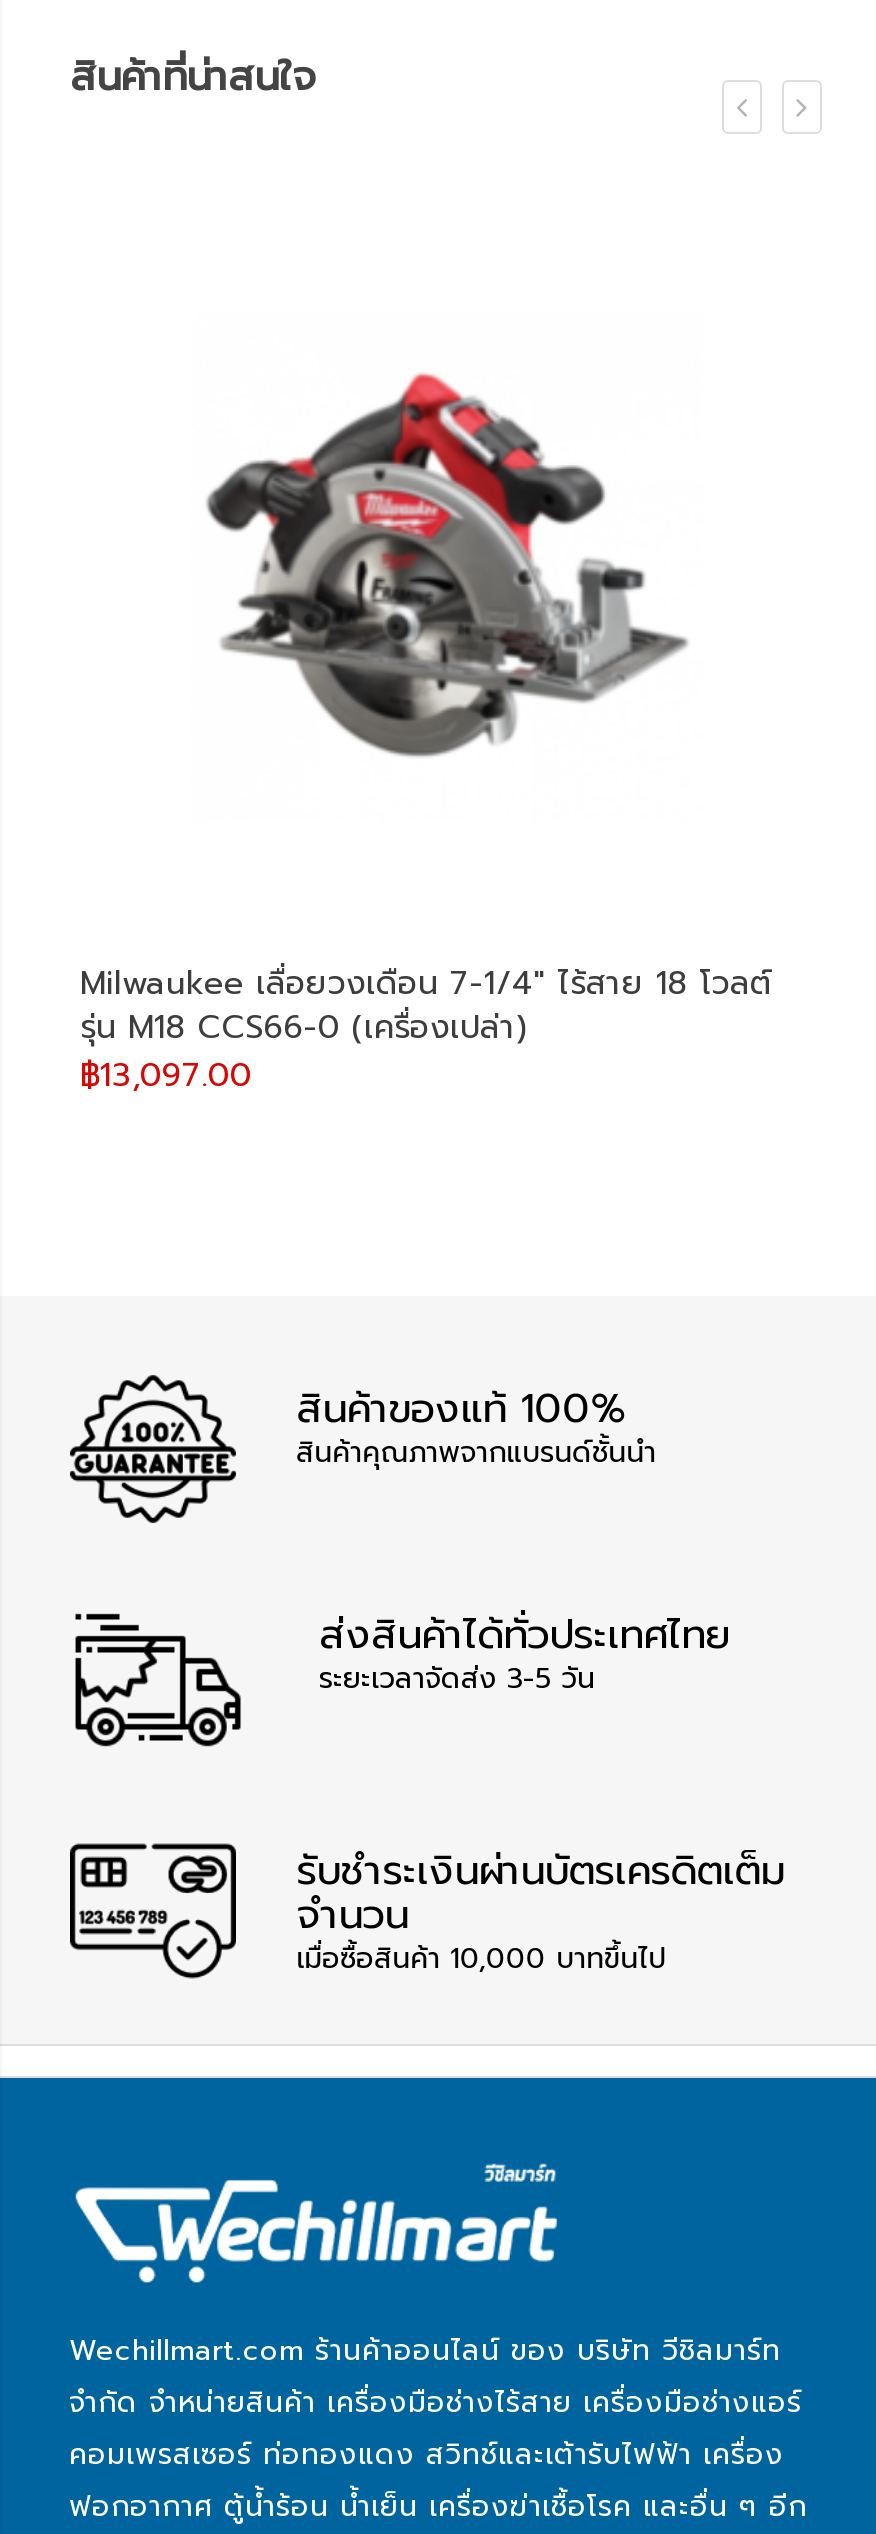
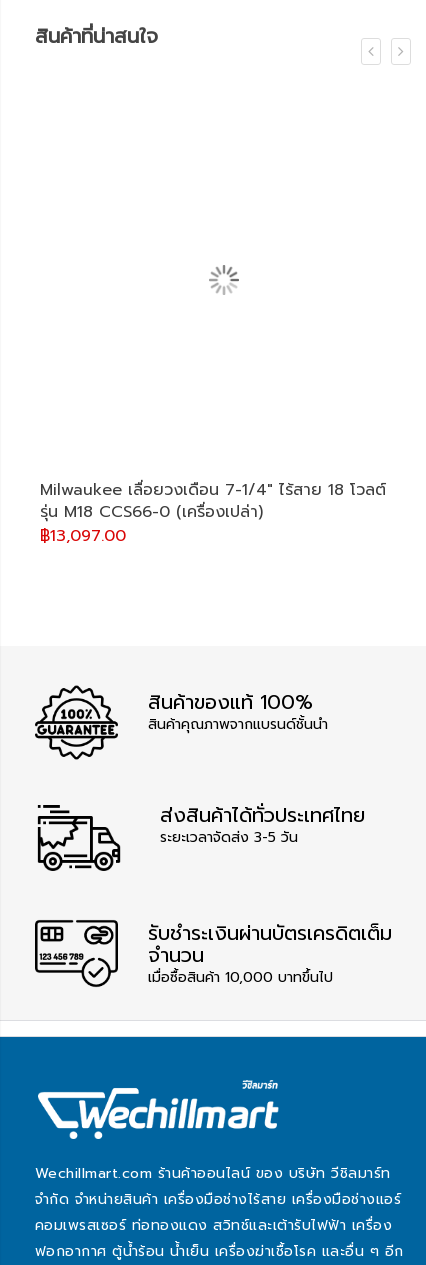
[206,372,688,758] [image] -> none

